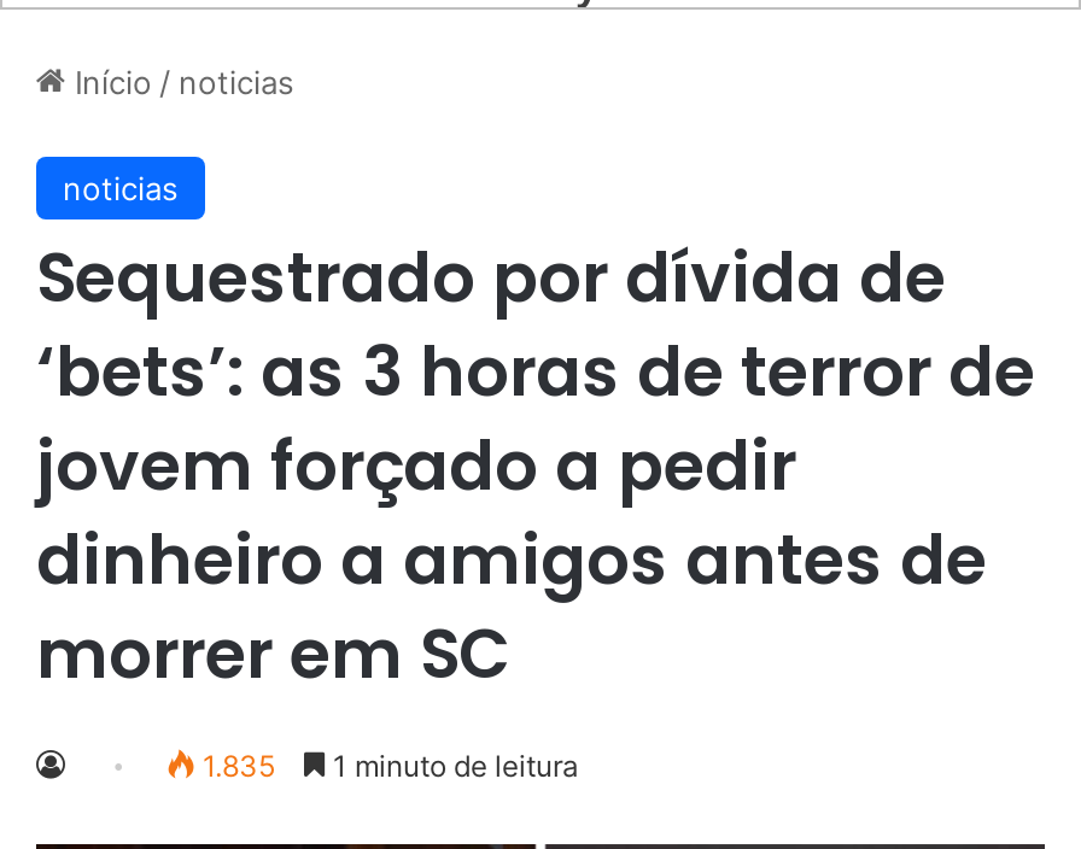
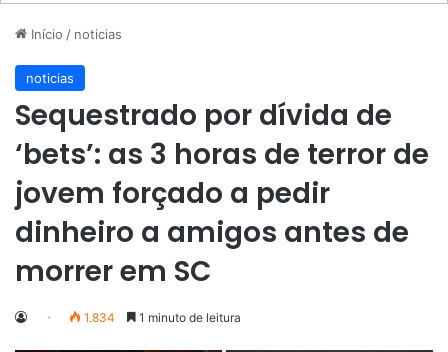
[195,746,579,783] 1.835 1 minuto de leitura -> [81,309,241,324] 1.834 1 minuto de leitura

